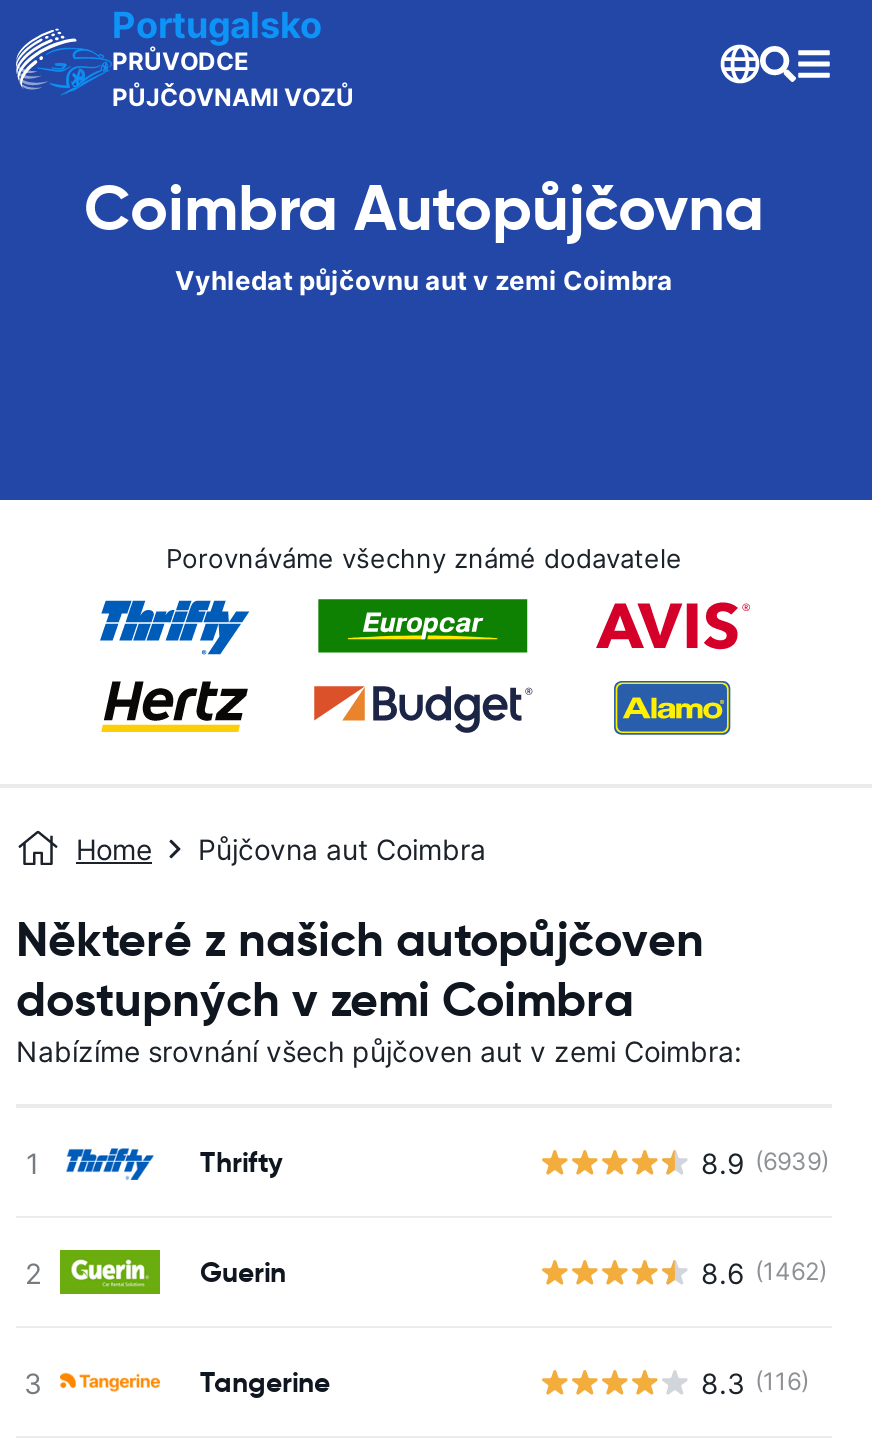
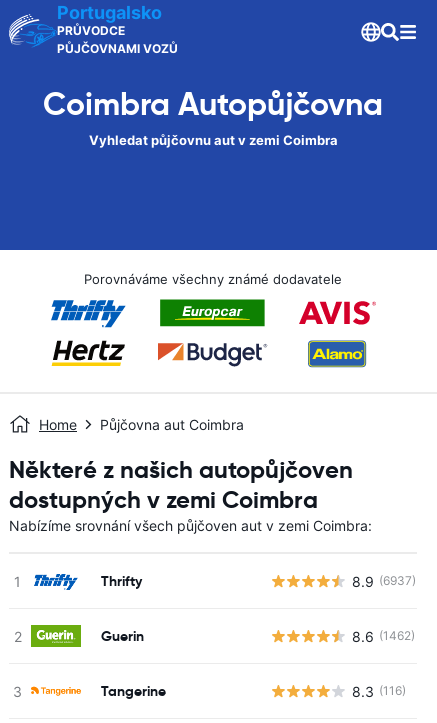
[701,1145,829,1179] 8.9 (6939) -> [351,572,415,589] 8.9 (6937)

